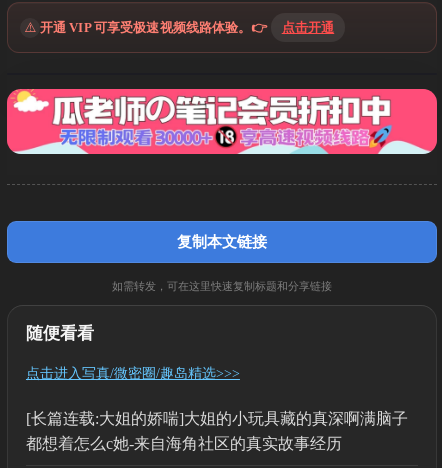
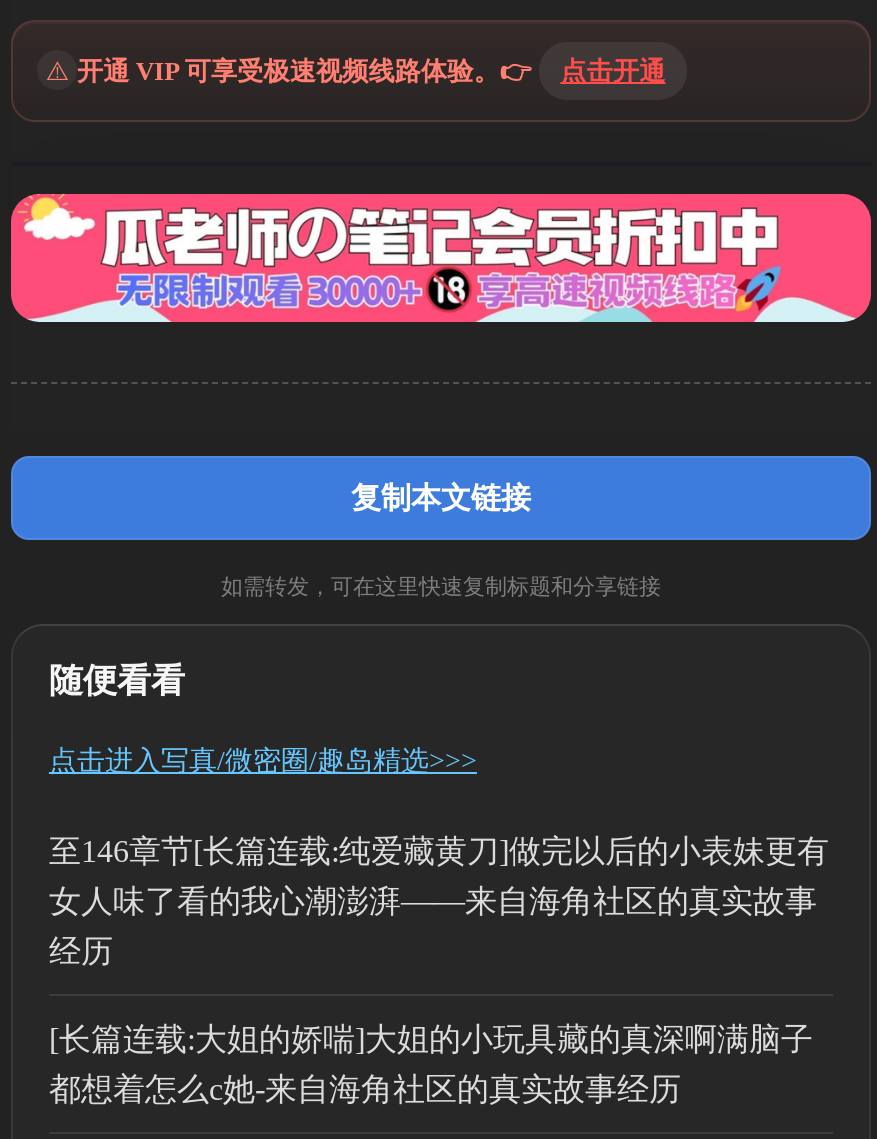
none -> [49,835,829,969] 至146章节[长篇连载:纯爱藏黄刀]做完以后的小表妹更有 | 女人味了看的我心潮澎湃——来自海角社区的真实故事 | 经历

